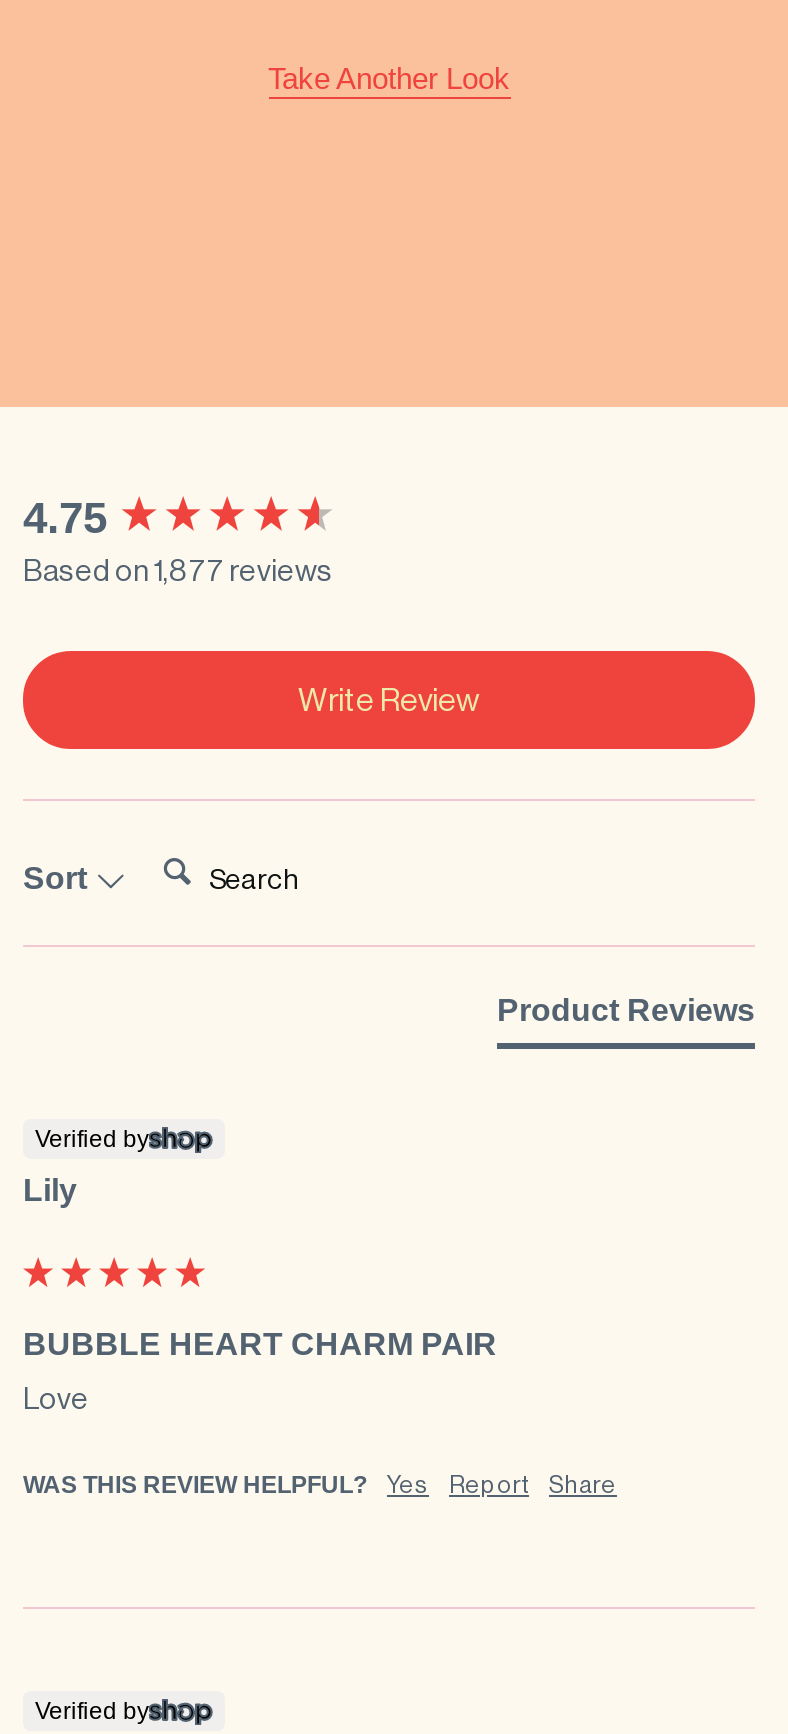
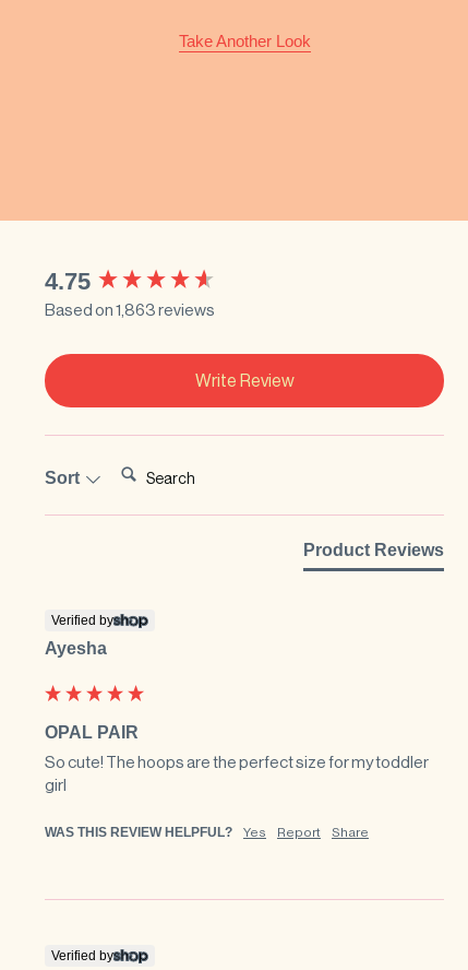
[23,553,333,587] Based on 1,877 reviews -> [45,301,215,319] Based on 1,863 reviews
[23,1174,77,1208] Lily -> [45,640,107,658] Ayesha
[23,1328,497,1362] BUBBLE HEART CHARM PAIR -> [45,724,139,742] OPAL PAIR
[23,1382,89,1416] Love -> [45,753,429,795] So cute! The hoops are the perfect size for my toddler | girl

